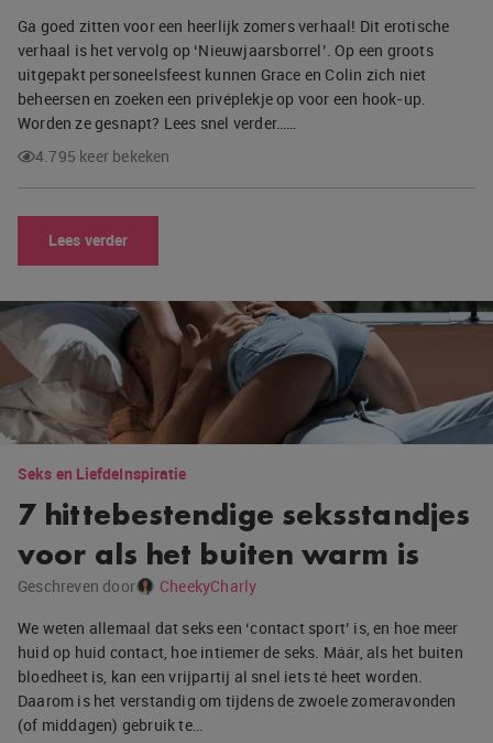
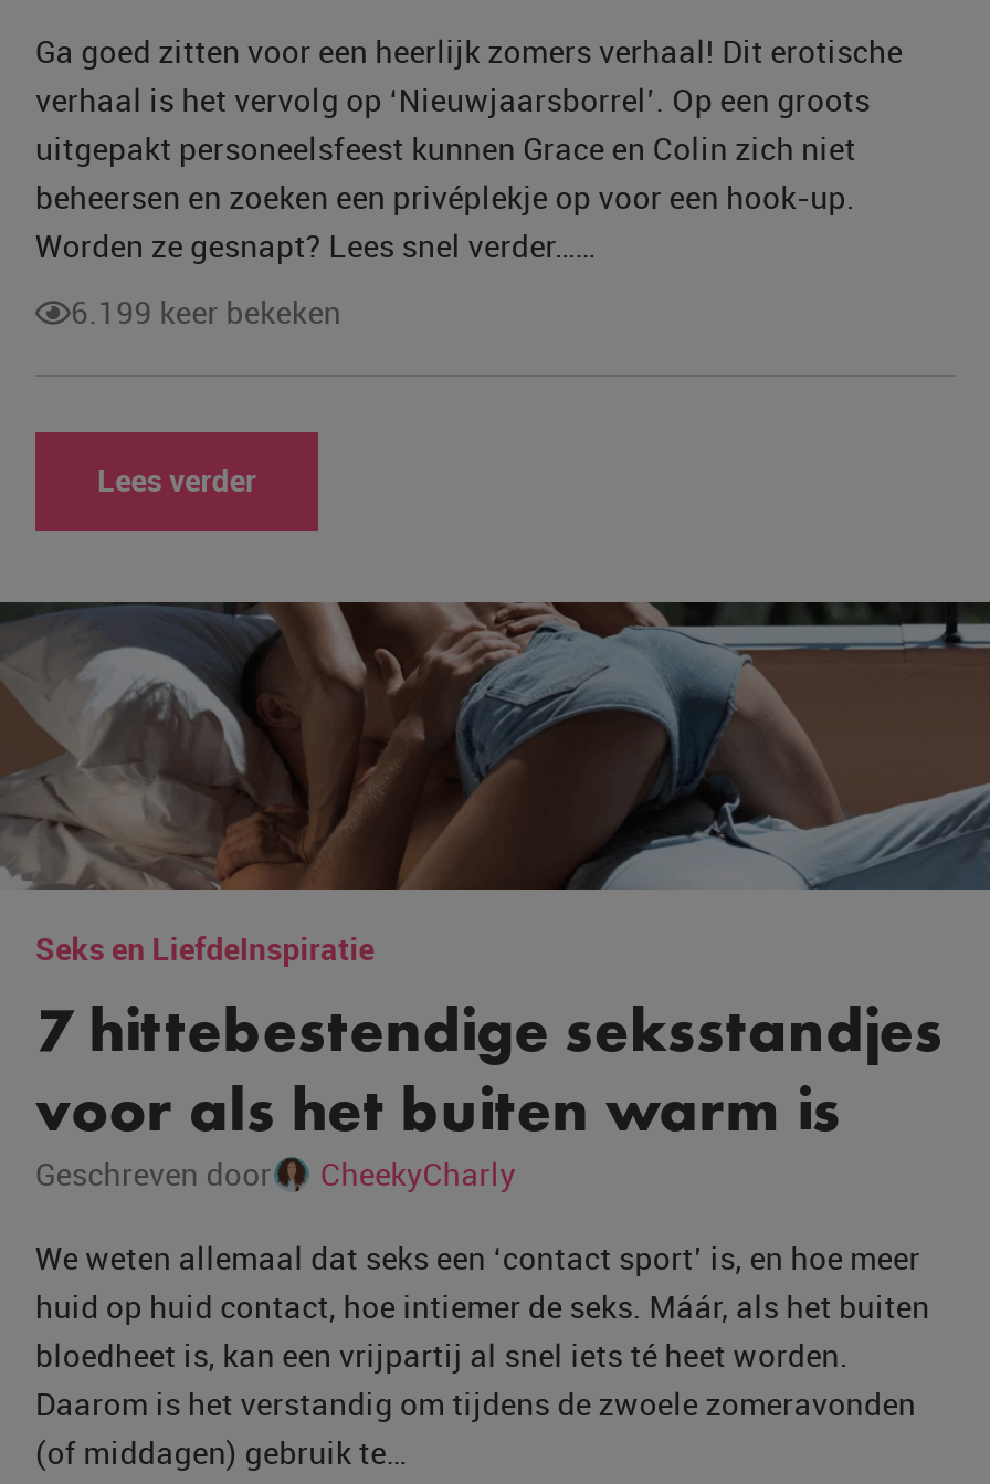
[35,146,170,166] 4.795 keer bekeken -> [71,291,342,333] 6.199 keer bekeken

